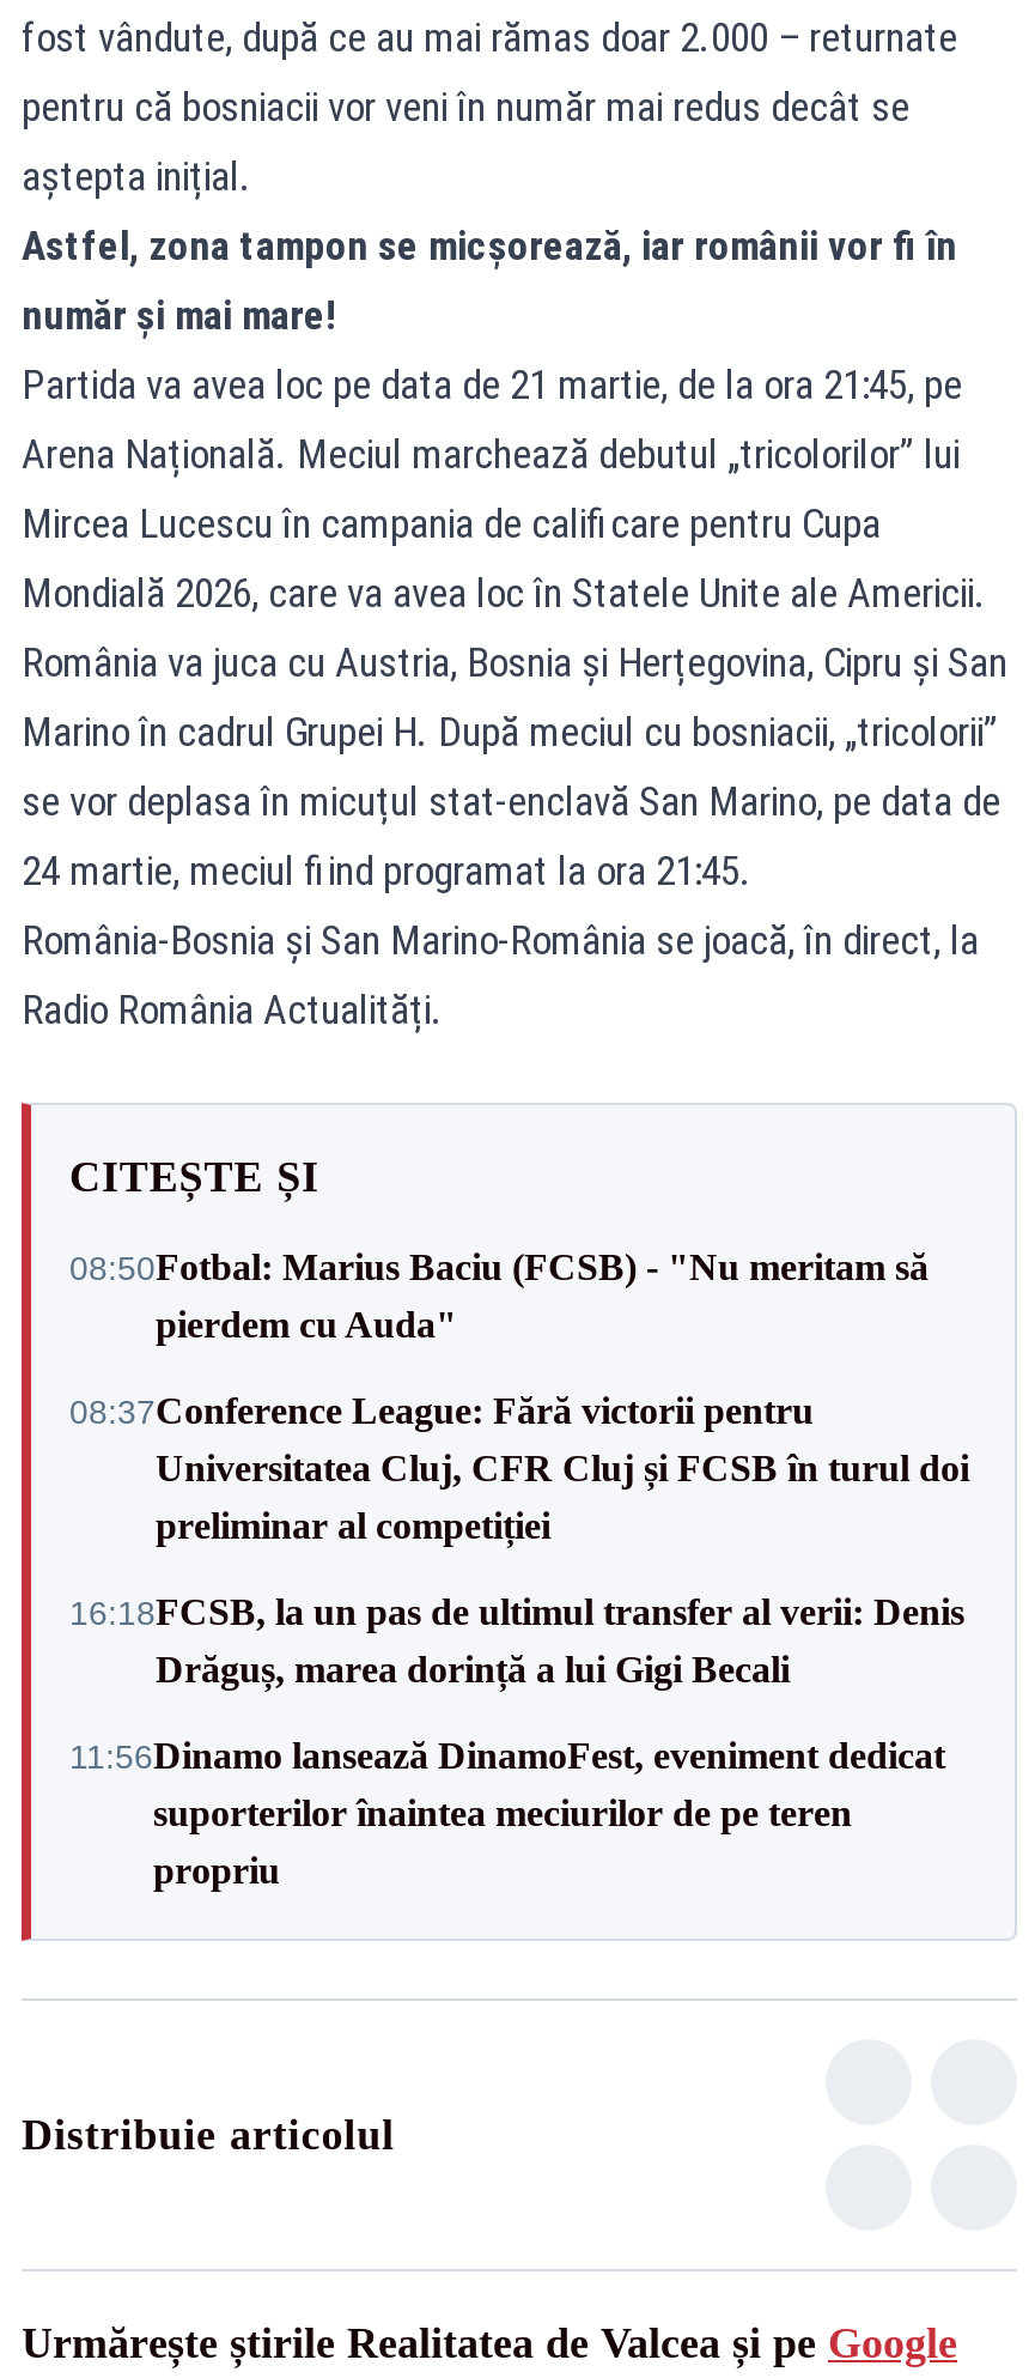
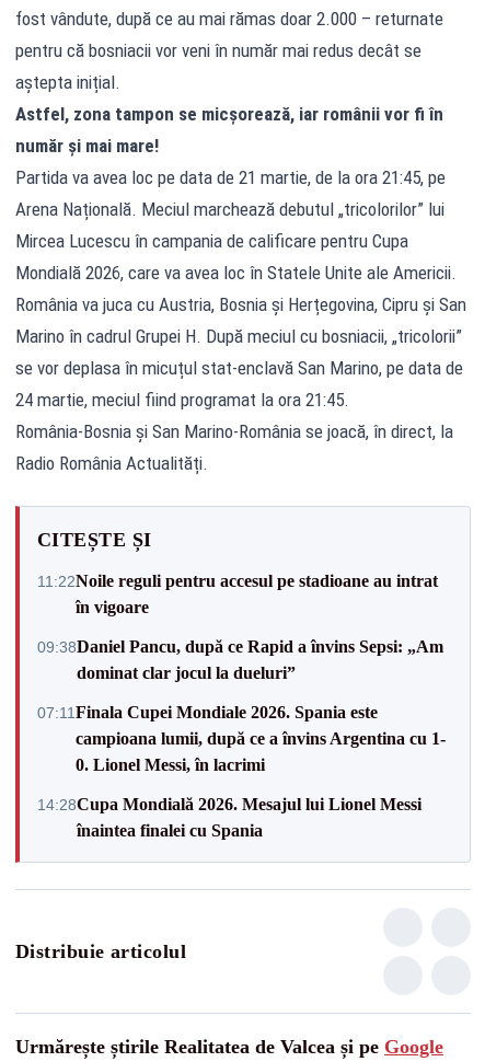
[69,1246,929,1345] 08:50Fotbal: Marius Baciu (FCSB) - "Nu meritam să | pierdem cu Auda" -> [37,571,438,616] 11:22Noile reguli pentru accesul pe stadioane au intrat | în vigoare
[69,1390,969,1546] 08:37Conference League: Fără victorii pentru | Universitatea Cluj, CFR Cluj și FCSB în turul doi | preliminar al competiției -> [37,637,443,682] 09:38Daniel Pancu, după ce Rapid a învins Sepsi: „Am | dominat clar jocul la dueluri”
[69,1591,964,1690] 16:18FCSB, la un pas de ultimul transfer al verii: Denis | Drăguș, marea dorință a lui Gigi Becali -> [37,702,446,774] 07:11 Finala Cupei Mondiale 2026. Spania este | campioana lumii, după ce a învins Argentina cu 1- | 0. Lionel Messi, în lacrimi
[69,1735,945,1891] 11:56Dinamo lansează DinamoFest, eveniment dedicat | suporterilor înaintea meciurilor de pe teren | propriu -> [37,794,422,839] 14:28Cupa Mondială 2026. Mesajul lui Lionel Messi | înaintea finalei cu Spania

